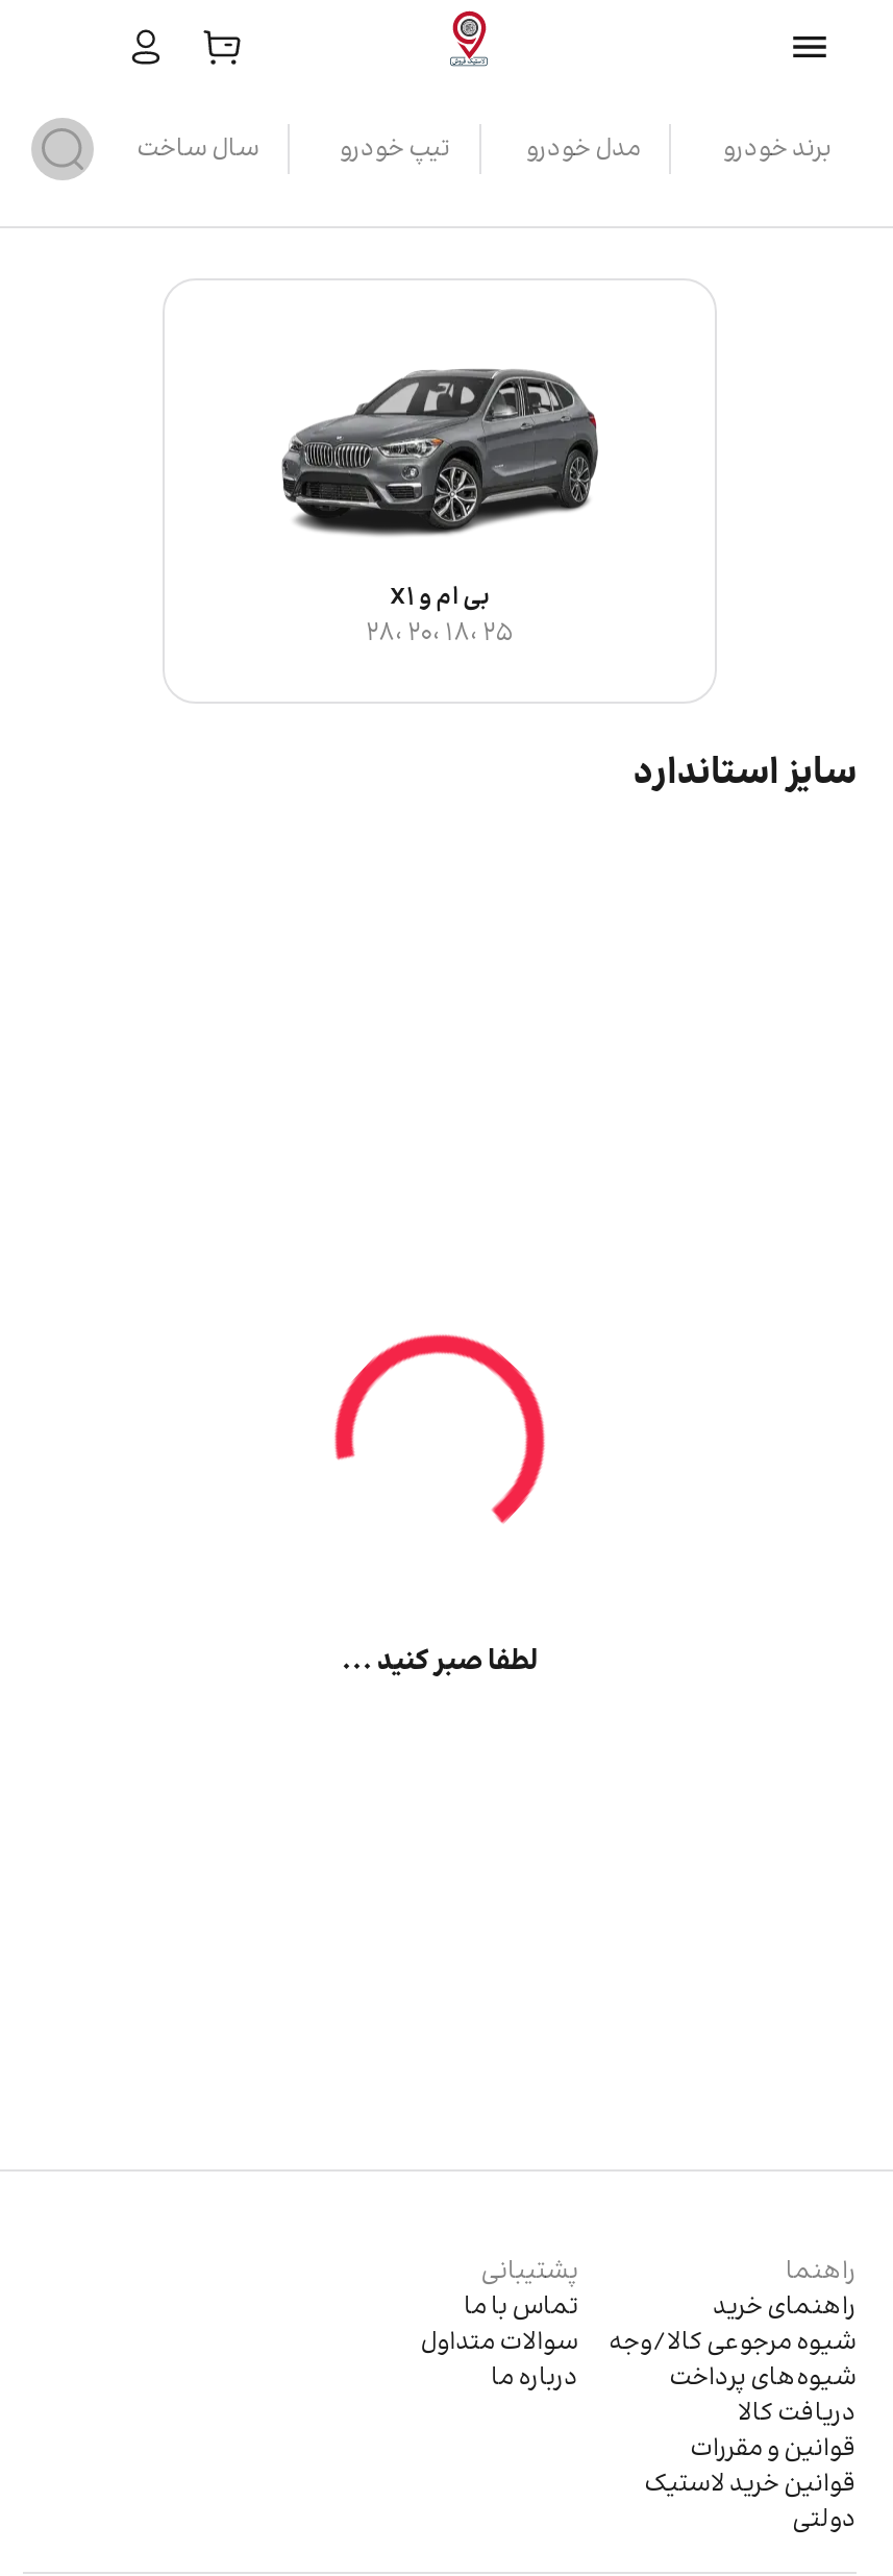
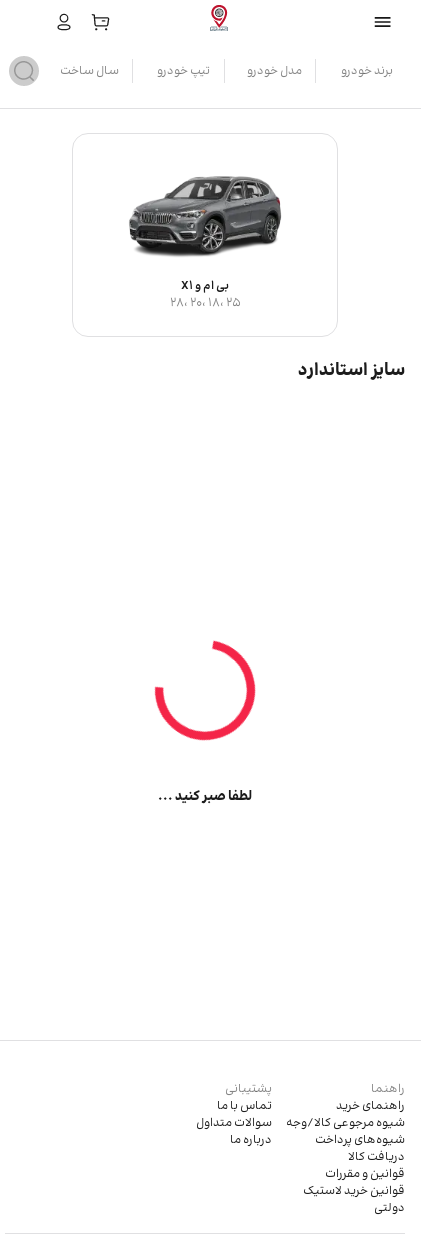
none -> [155,698,234,741] [image]
[333,1333,456,1436] [image] -> none

